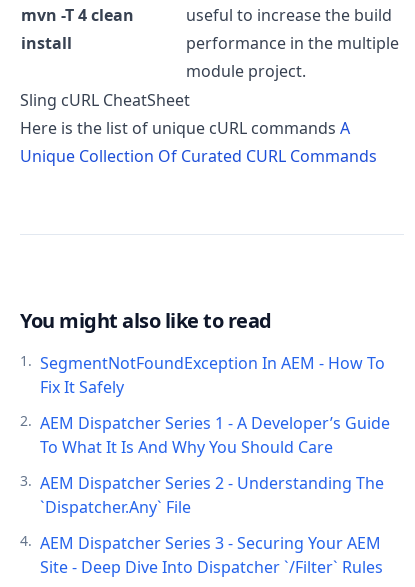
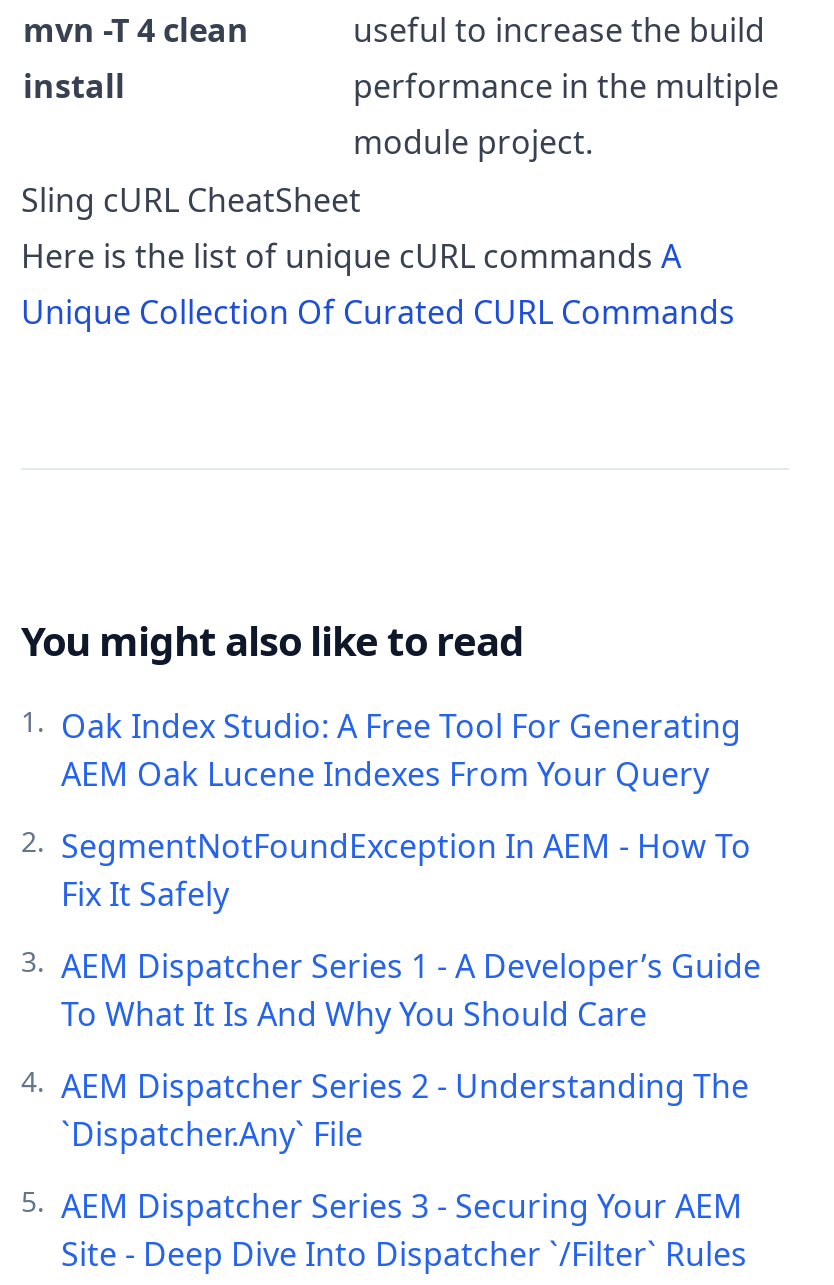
[20,351,385,374] 1. SegmentNotFoundException In AEM - How To -> [21,702,751,868] 1. Oak Index Studio: A Free Tool For Generating | AEM Oak Lucene Indexes From Your Query | 2. SegmentNotFoundException In AEM - How To
[20,411,390,434] 2. AEM Dispatcher Series 1 - A Developer’s Guide -> [21,942,761,988] 3. AEM Dispatcher Series 1 - A Developer’s Guide
[20,471,384,494] 3. AEM Dispatcher Series 2 - Understanding The -> [21,1062,749,1108] 4. AEM Dispatcher Series 2 - Understanding The
[20,531,381,554] 4. AEM Dispatcher Series 3 - Securing Your AEM -> [21,1182,743,1228] 5. AEM Dispatcher Series 3 - Securing Your AEM

